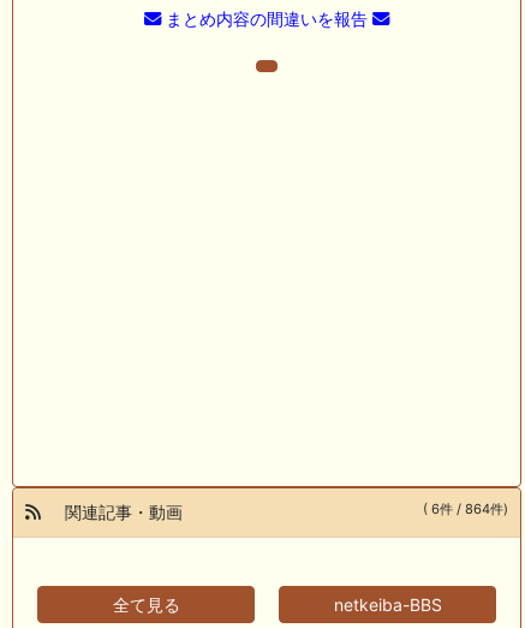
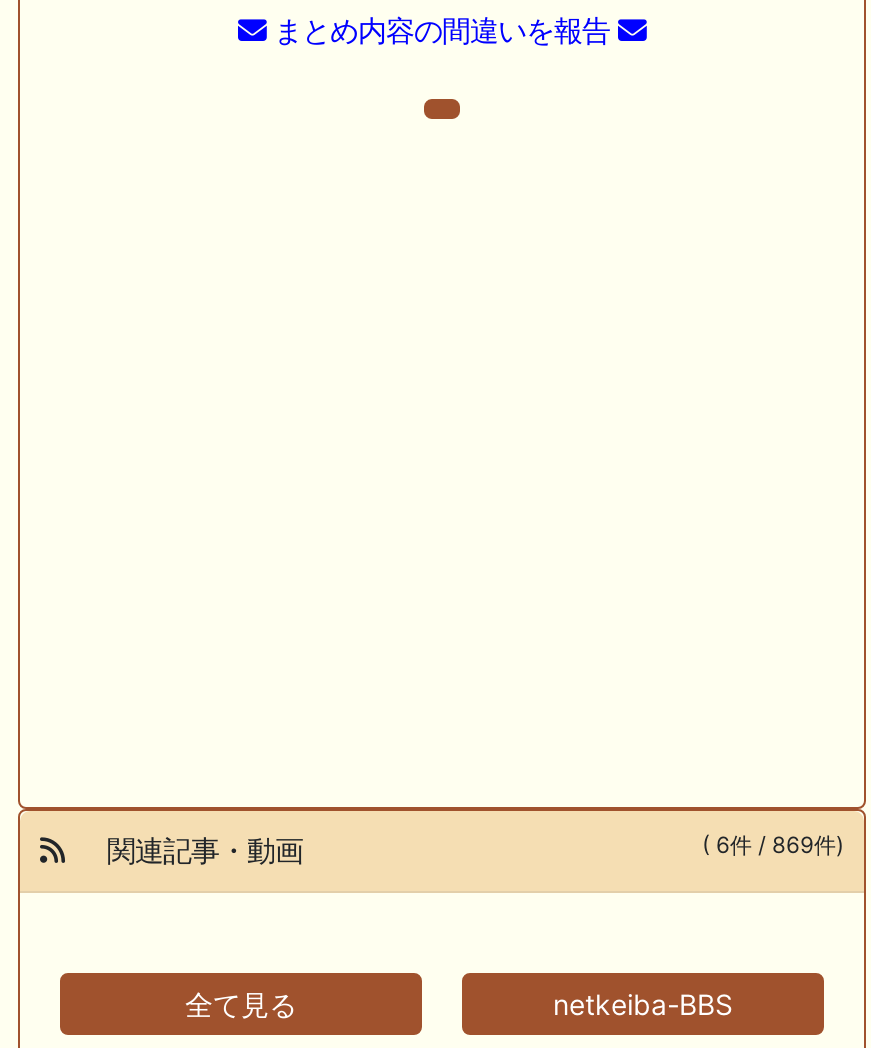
[423,501,508,518] ( 6件 / 864件) -> [702,831,844,859] ( 6件 / 869件)

